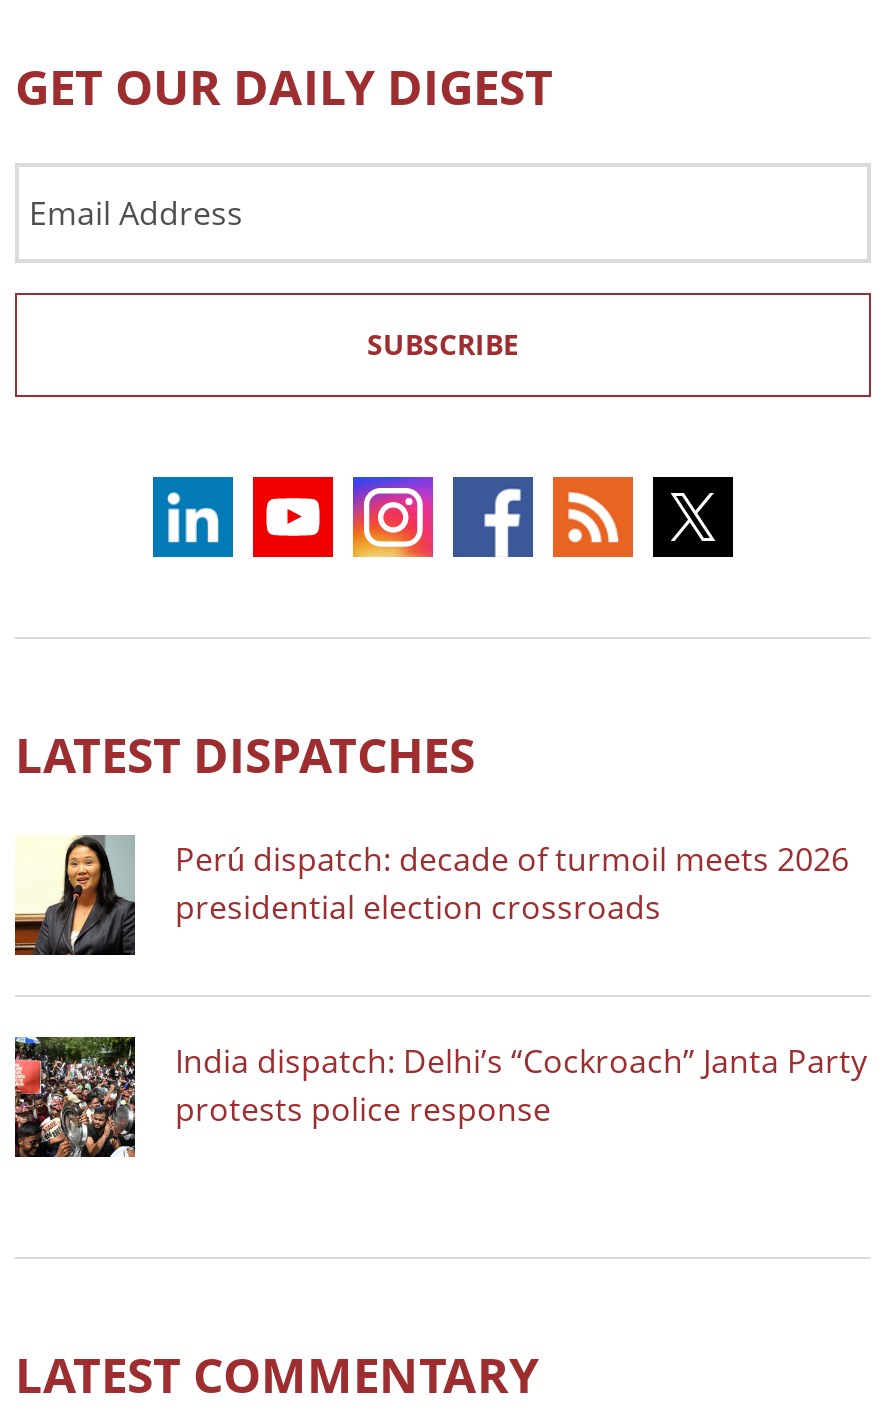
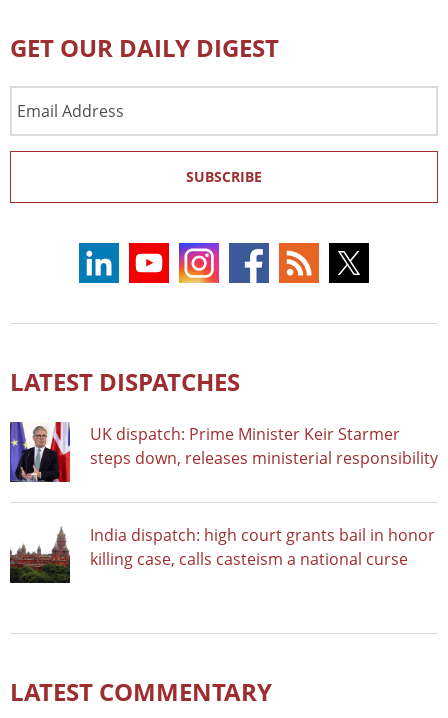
[13,833,849,957] [image] | Perú dispatch: decade of turmoil meets 2026 | presidential election crossroads -> [9,421,438,483] [image] | UK dispatch: Prime Minister Keir Starmer | steps down, releases ministerial responsibility
[13,1035,867,1159] [image] | India dispatch: Delhi’s “Cockroach” Janta Party | protests police response -> [10,523,435,584] [image] | India dispatch: high court grants bail in honor | killing case, calls casteism a national curse

